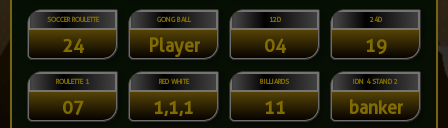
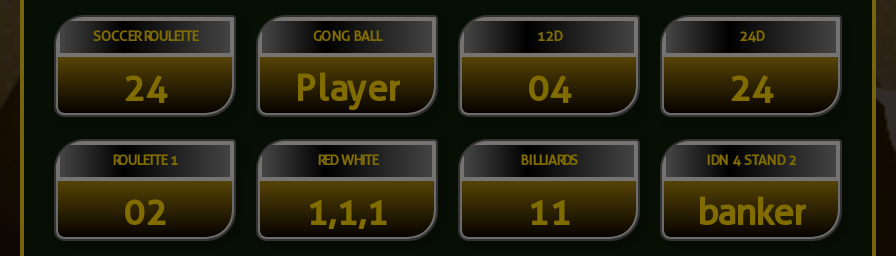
[364,35,386,56] 19 -> [729,67,773,109] 24
[61,97,83,118] 07 -> [123,191,167,233] 02

